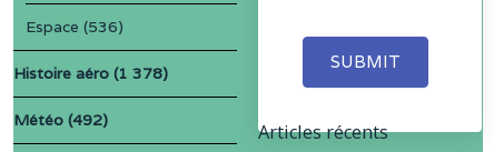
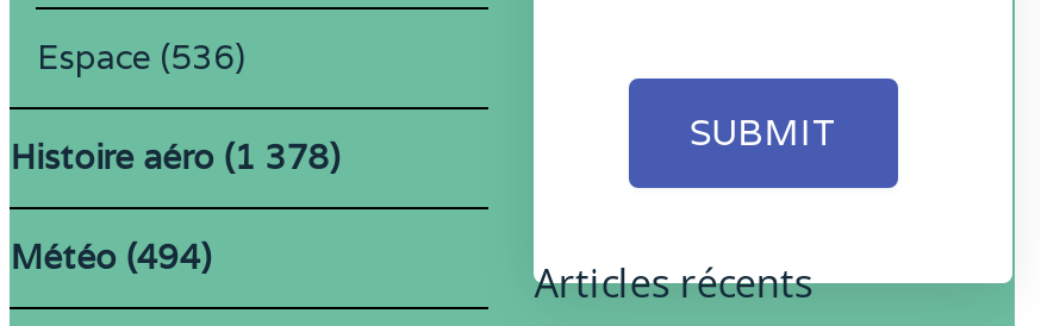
[14,110,108,130] Météo (492) -> [10,236,213,279] Météo (494)

